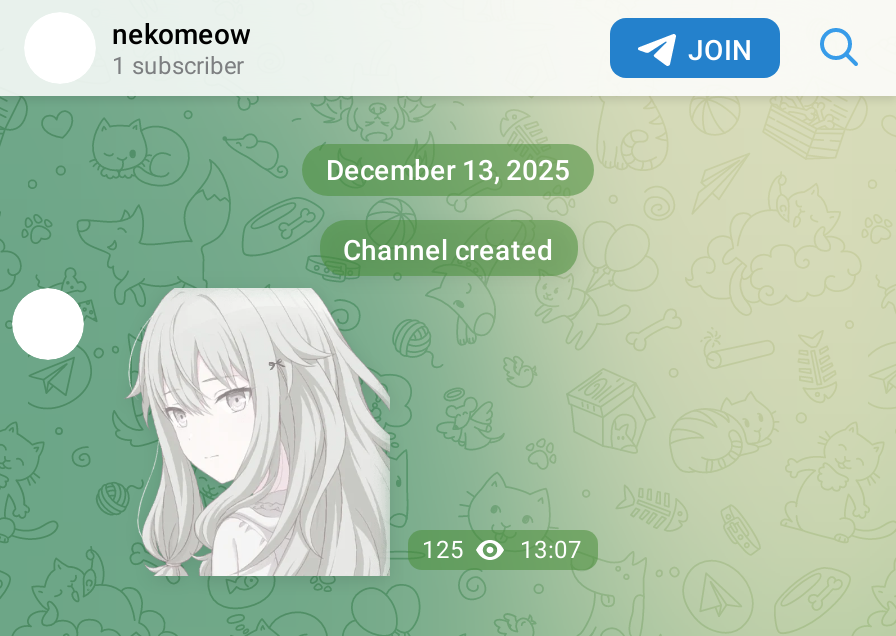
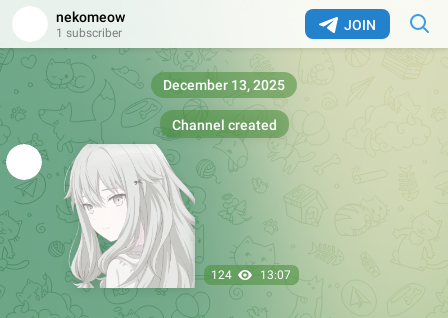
[422,536,582,564] 125 13:07 -> [211,268,291,282] 124 13:07

